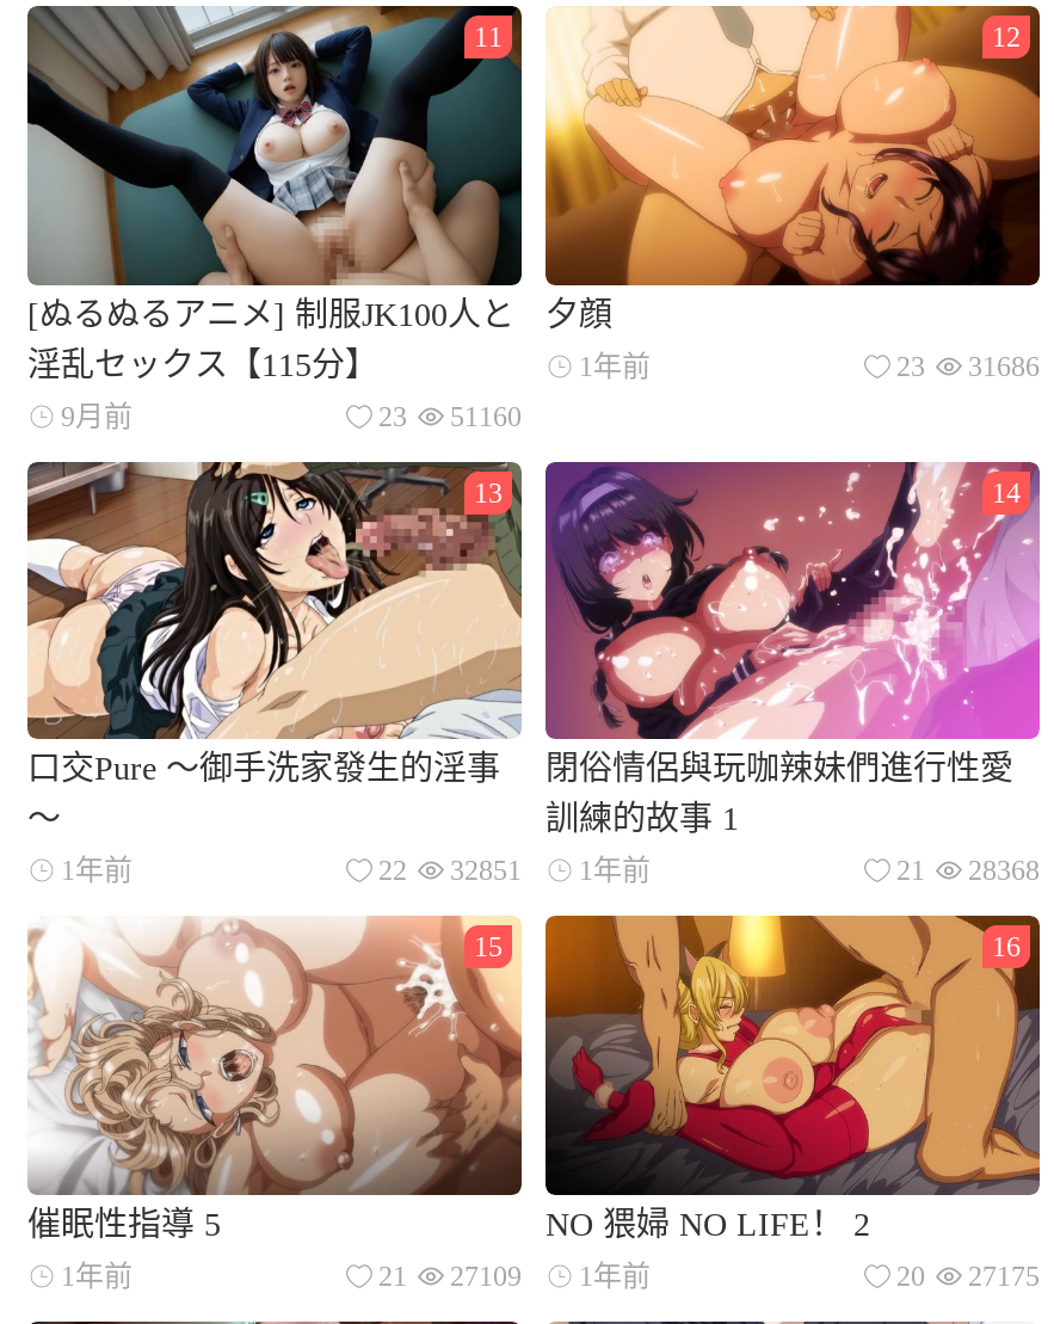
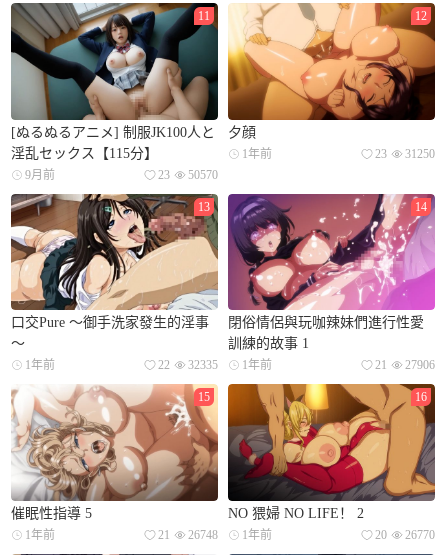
[896,349,1040,382] 23 31686 -> [375,147,435,161] 23 31250
[378,399,522,432] 23 51160 -> [158,168,218,182] 23 50570
[378,854,651,887] 22 32851 1年前 -> [158,358,272,372] 22 32335 1年前
[896,854,1040,887] 21 28368 -> [375,358,435,372] 21 27906
[378,1258,651,1292] 21 27109 1年前 -> [158,527,272,541] 21 26748 1年前
[896,1258,1040,1292] 20 27175 -> [375,527,435,541] 20 26770

